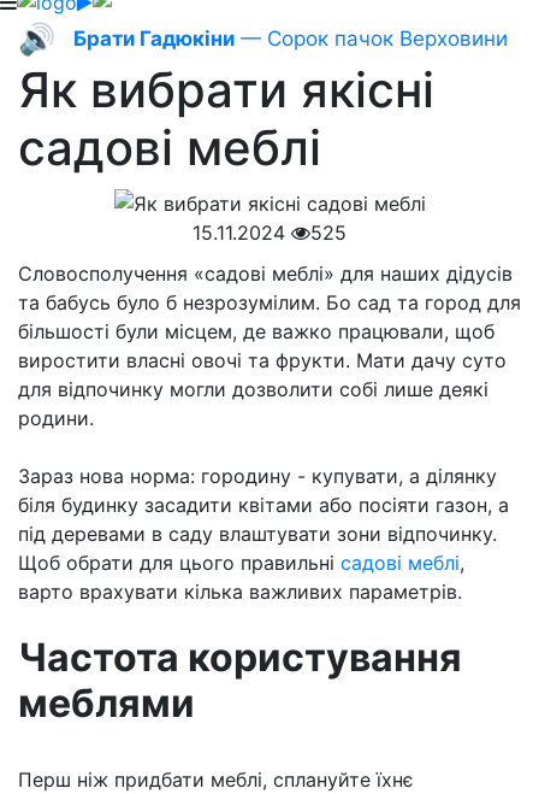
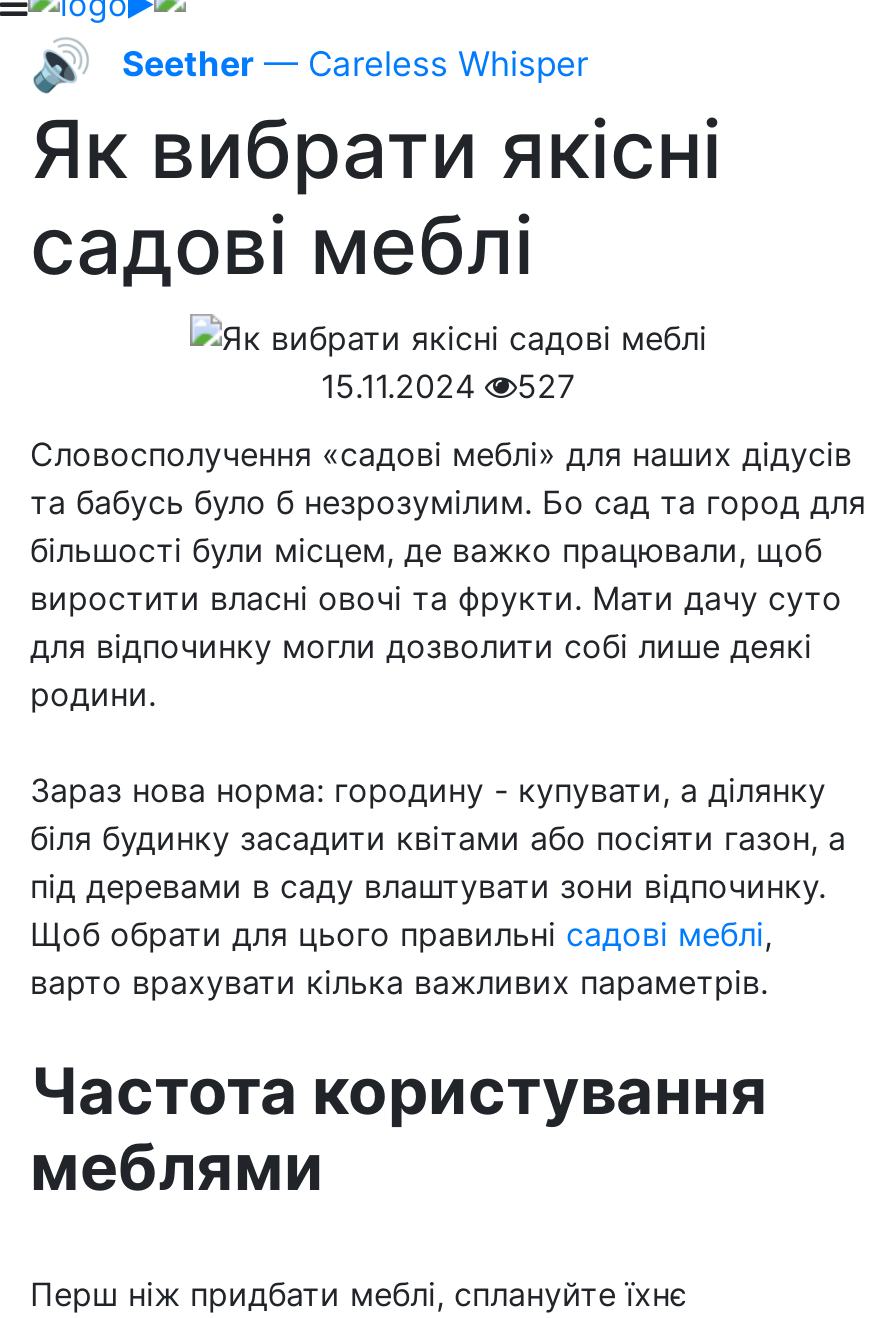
[73,27,508,51] Брати Гадюкіни — Сорок пачок Верховини -> [122,44,588,84] Seether — Careless Whisper
[193,220,347,245] 15.11.2024 525 -> [321,366,575,406] 15.11.2024 527

